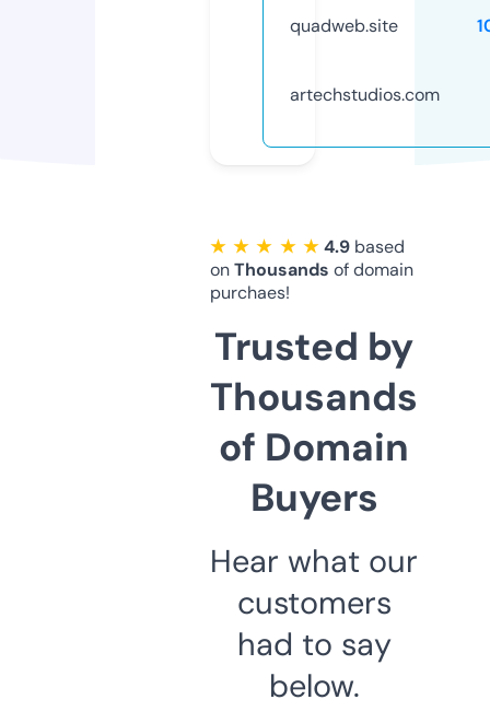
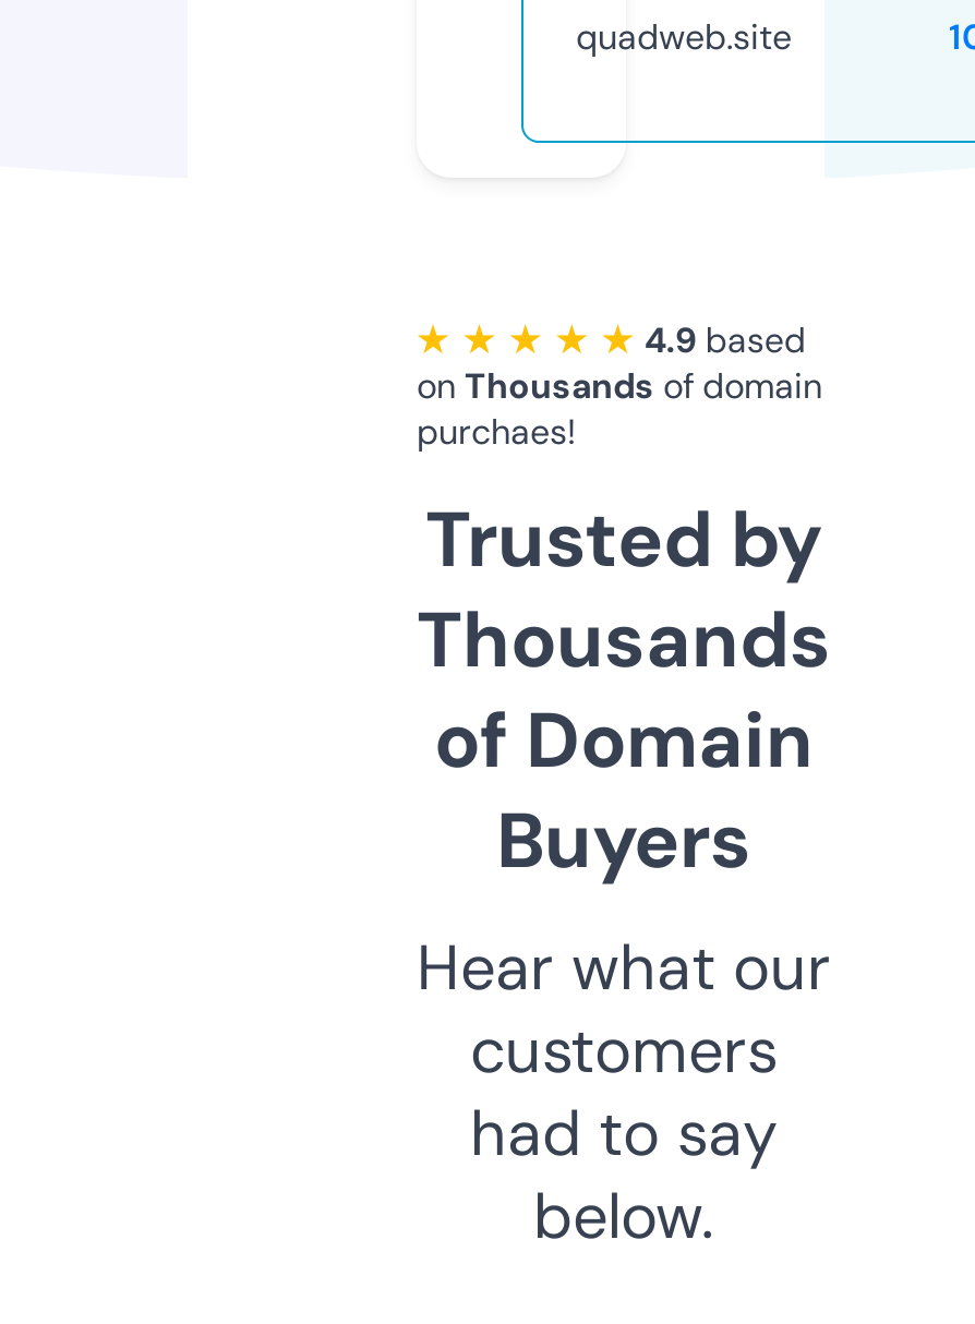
[290,83,440,106] artechstudios.com -> none

